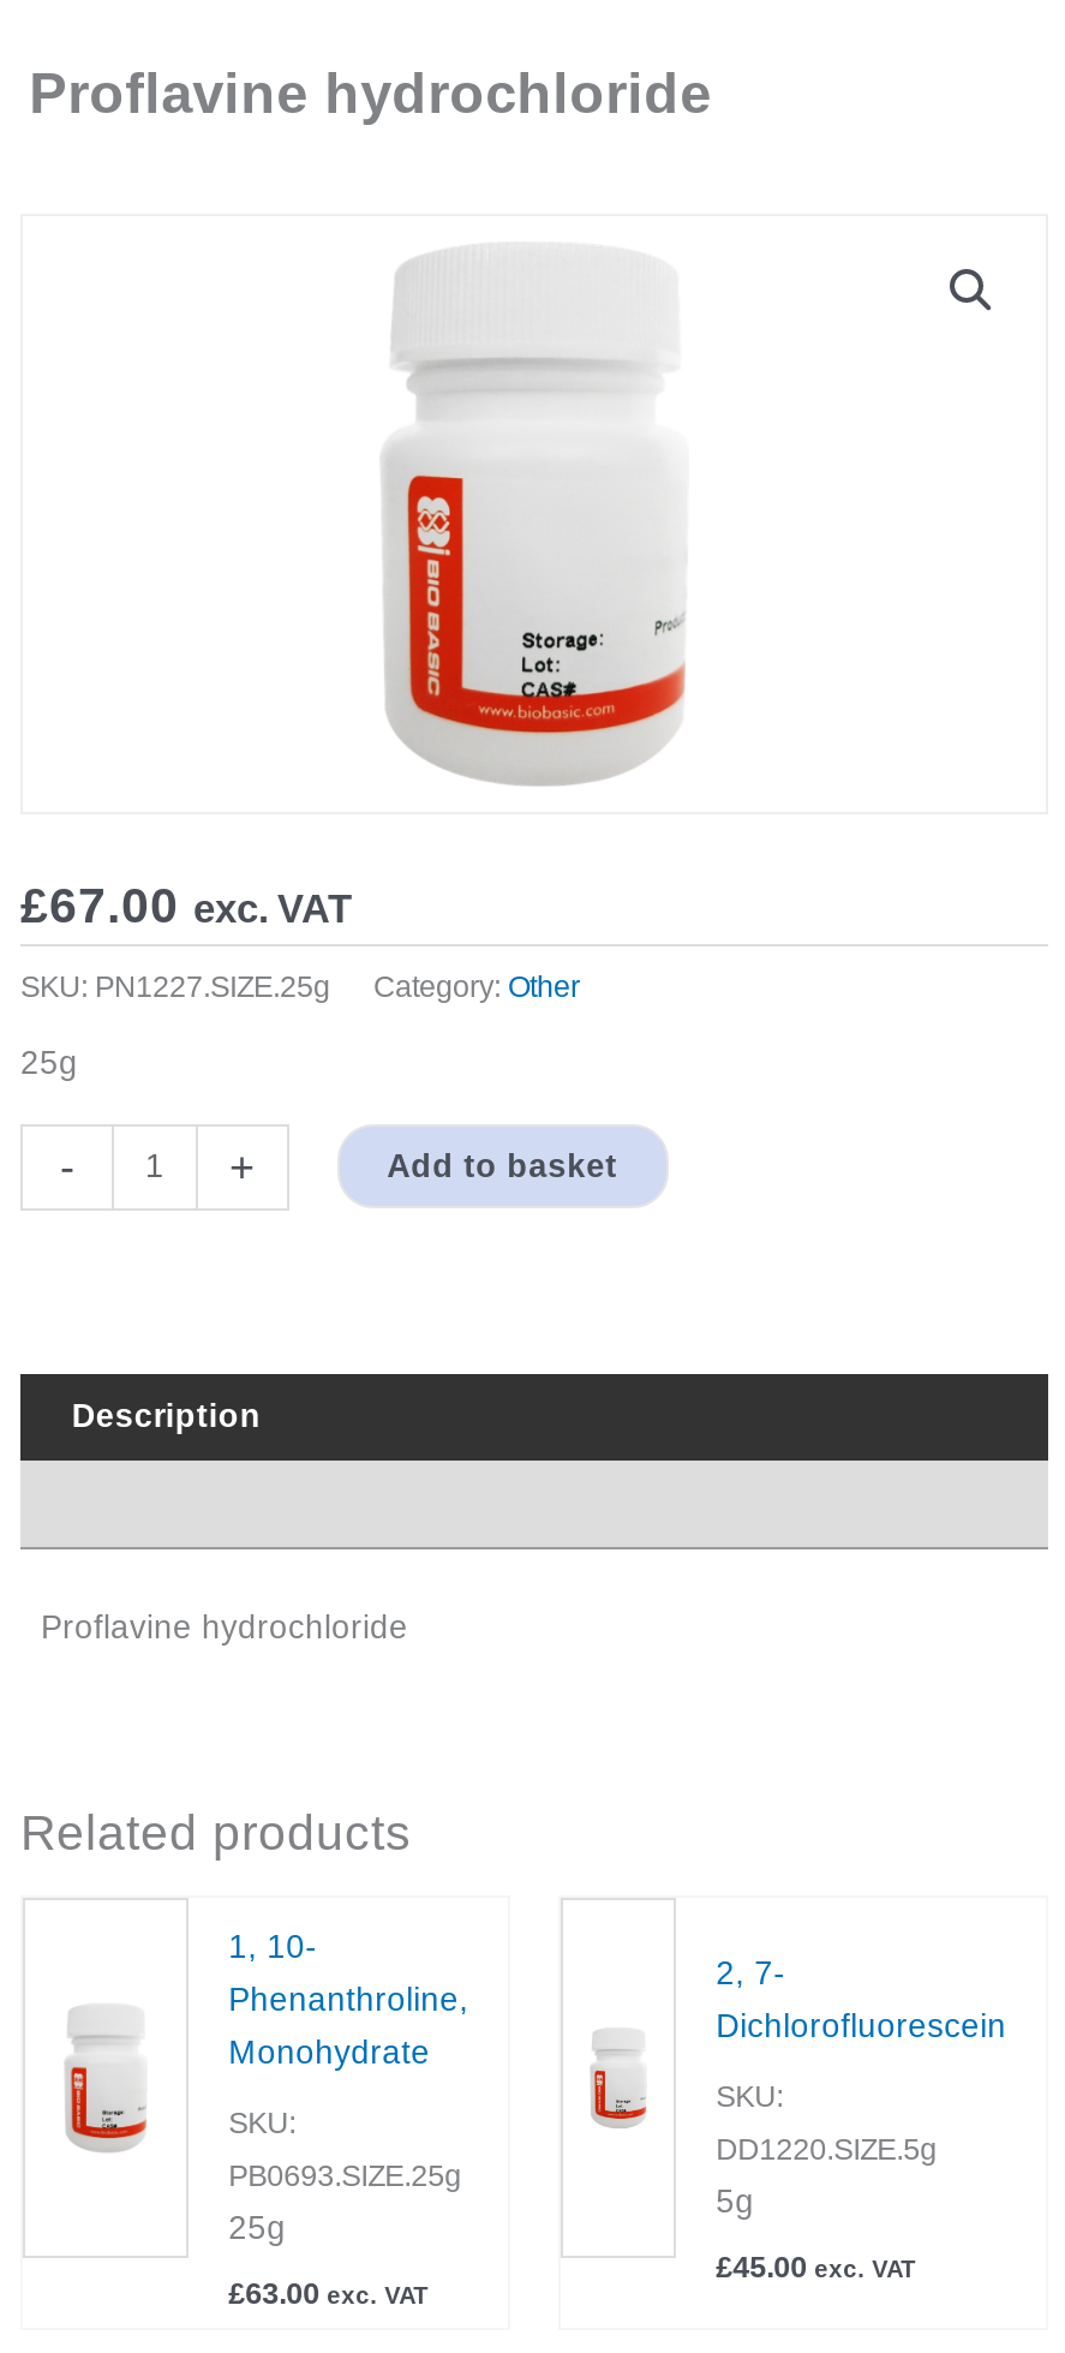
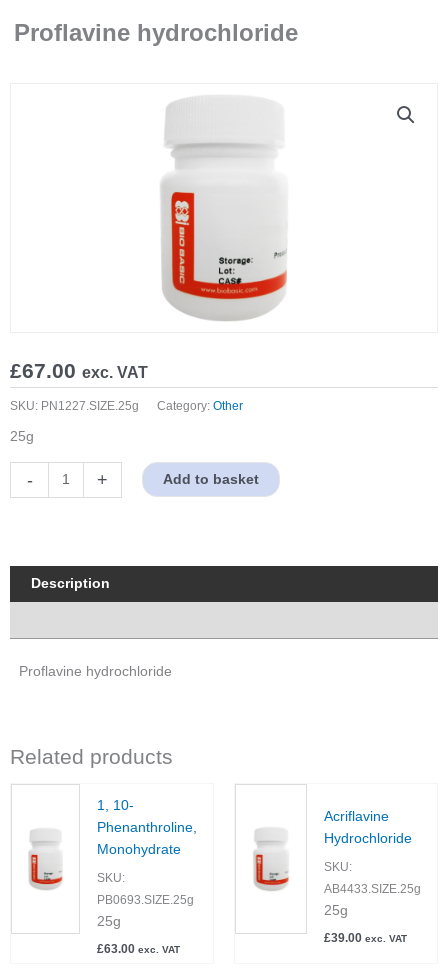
[716,1957,785,1993] 2, 7- -> [324,808,389,823] Acriflavine
[590,2008,1006,2152] [image] | Dichlorofluorescein -> [248,829,412,891] [image] | Hydrochloride
[716,2134,937,2168] DD1220.SIZE.5g -> [324,882,421,896] AB4433.SIZE.25g
[716,2184,754,2220] 5g -> [324,903,348,918] 25g
[716,2250,915,2284] £45.00 exc. VAT -> [324,931,407,945] £39.00 exc. VAT

